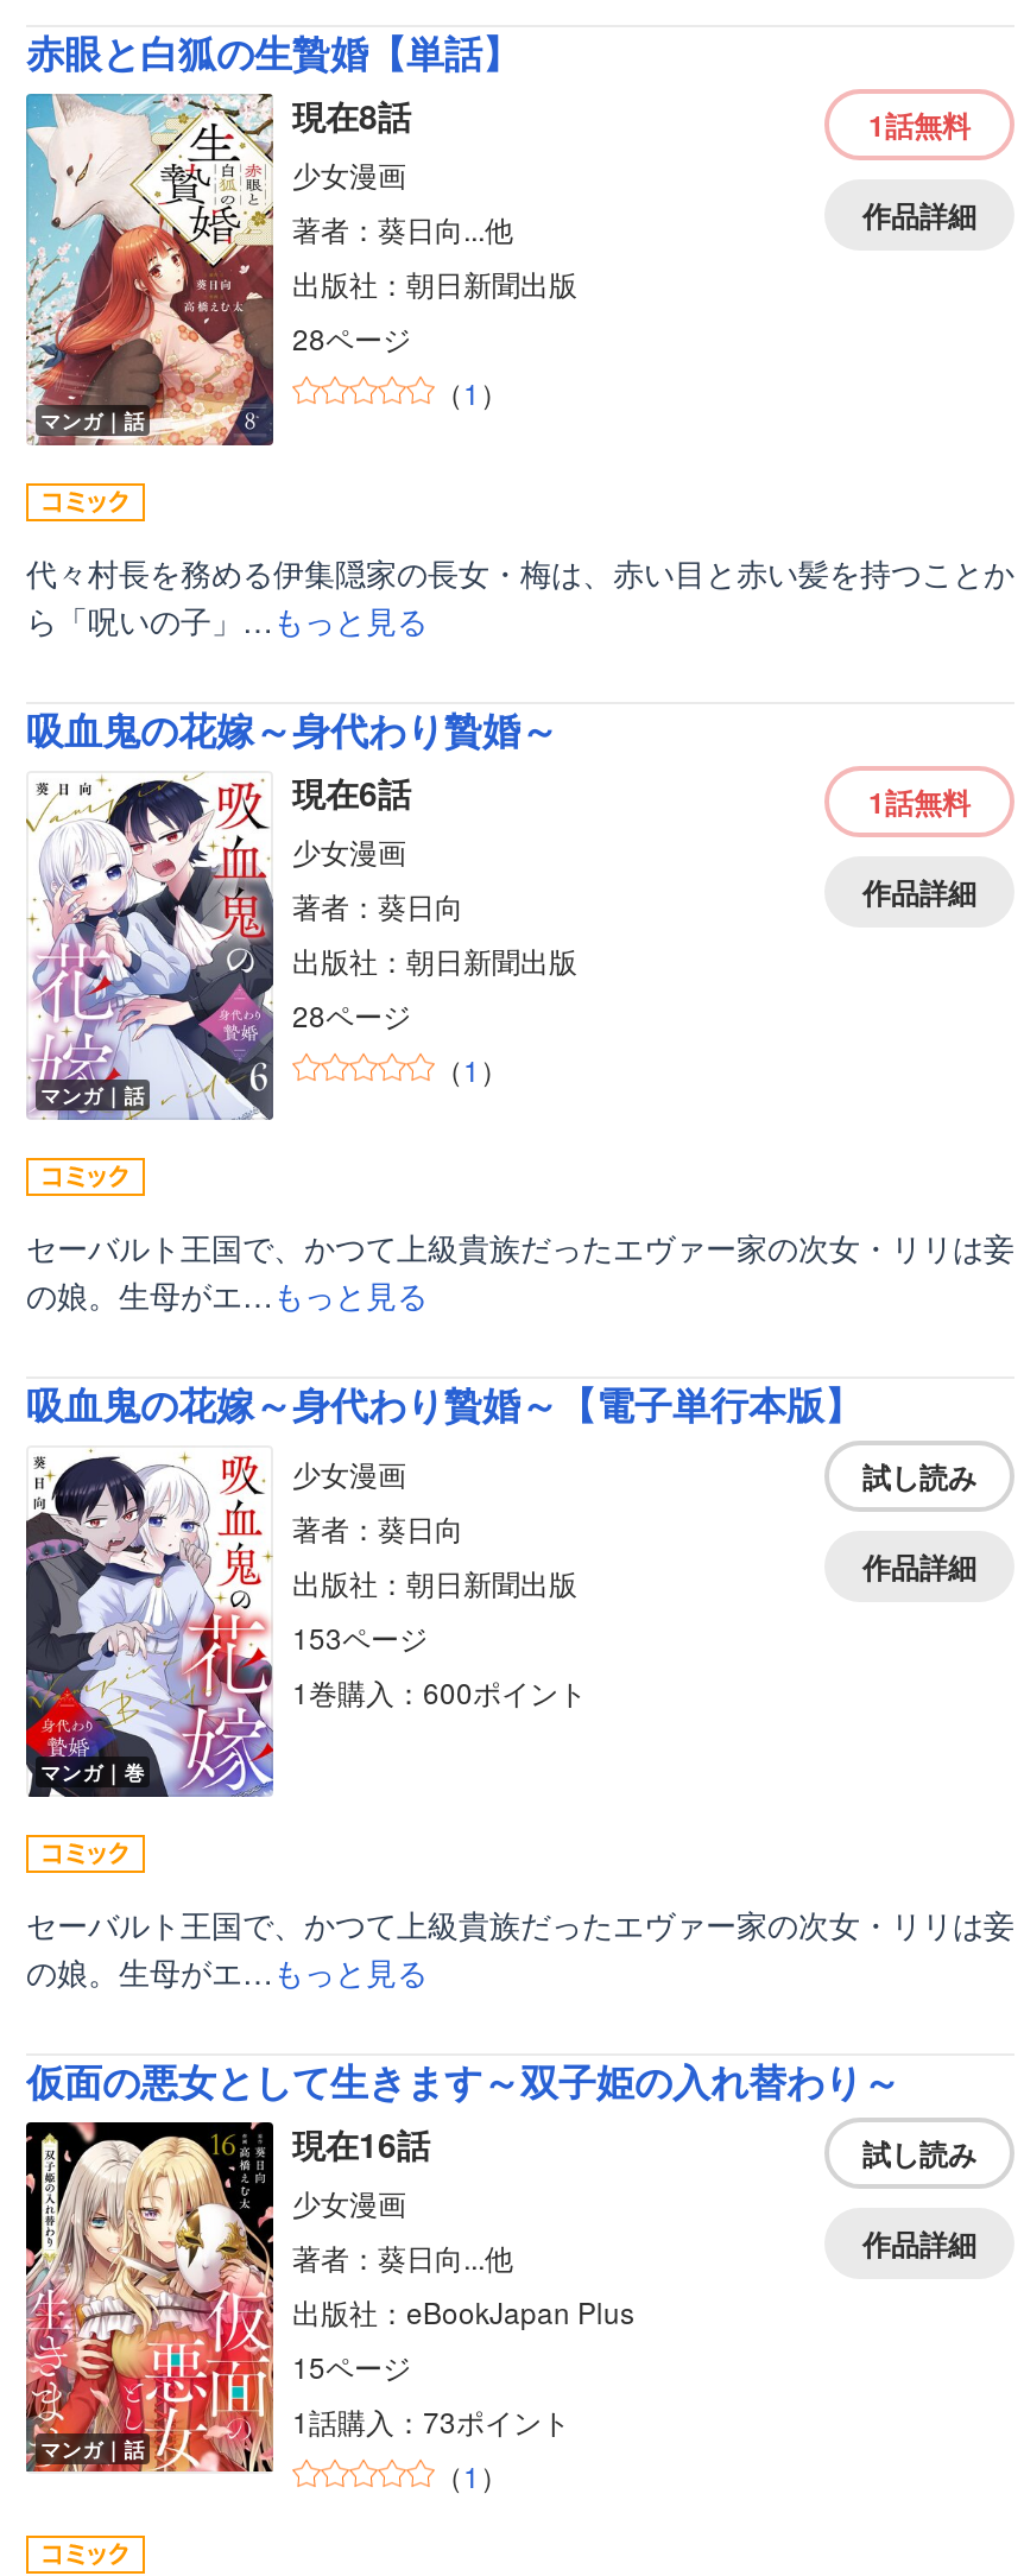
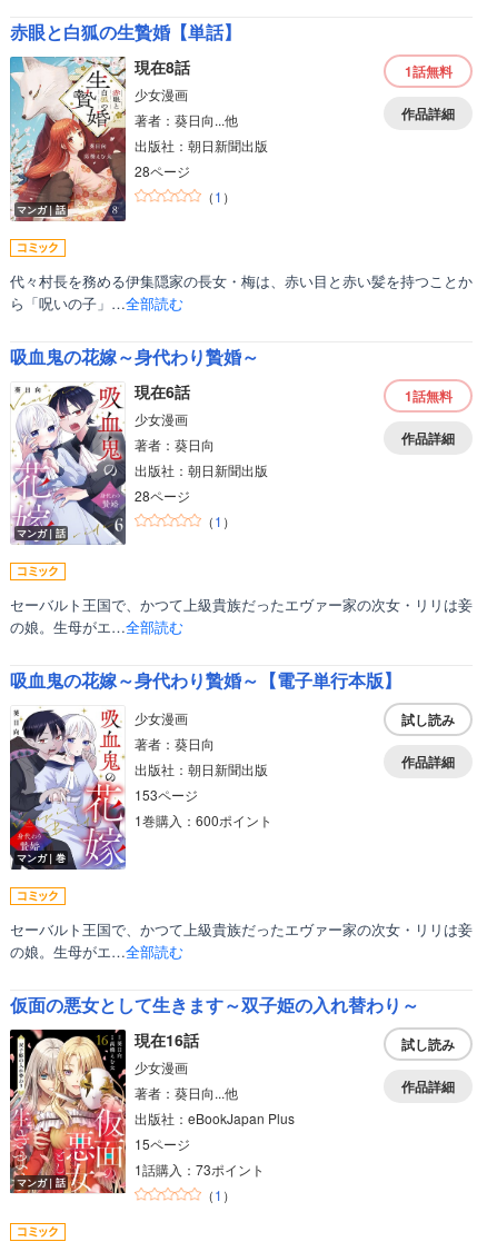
[26,597,428,642] ら「呪いの子」…もっと見る -> [10,292,183,313] ら「呪いの子」…全部読む
[26,1273,428,1318] の娘。生母がエ…もっと見る -> [10,616,183,638] の娘。生母がエ…全部読む
[26,1949,428,1994] の娘。生母がエ…もっと見る -> [10,941,183,962] の娘。生母がエ…全部読む

